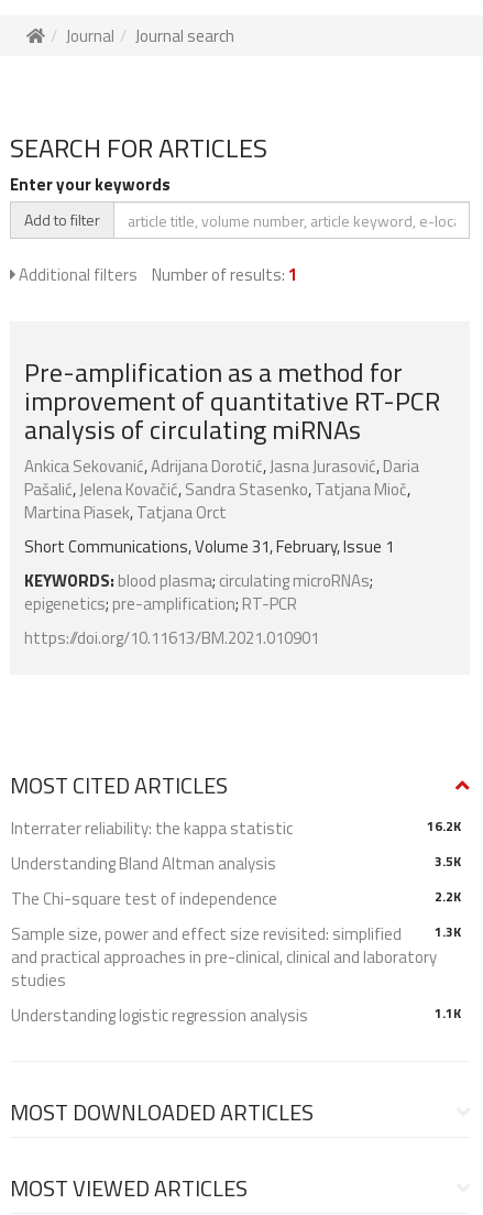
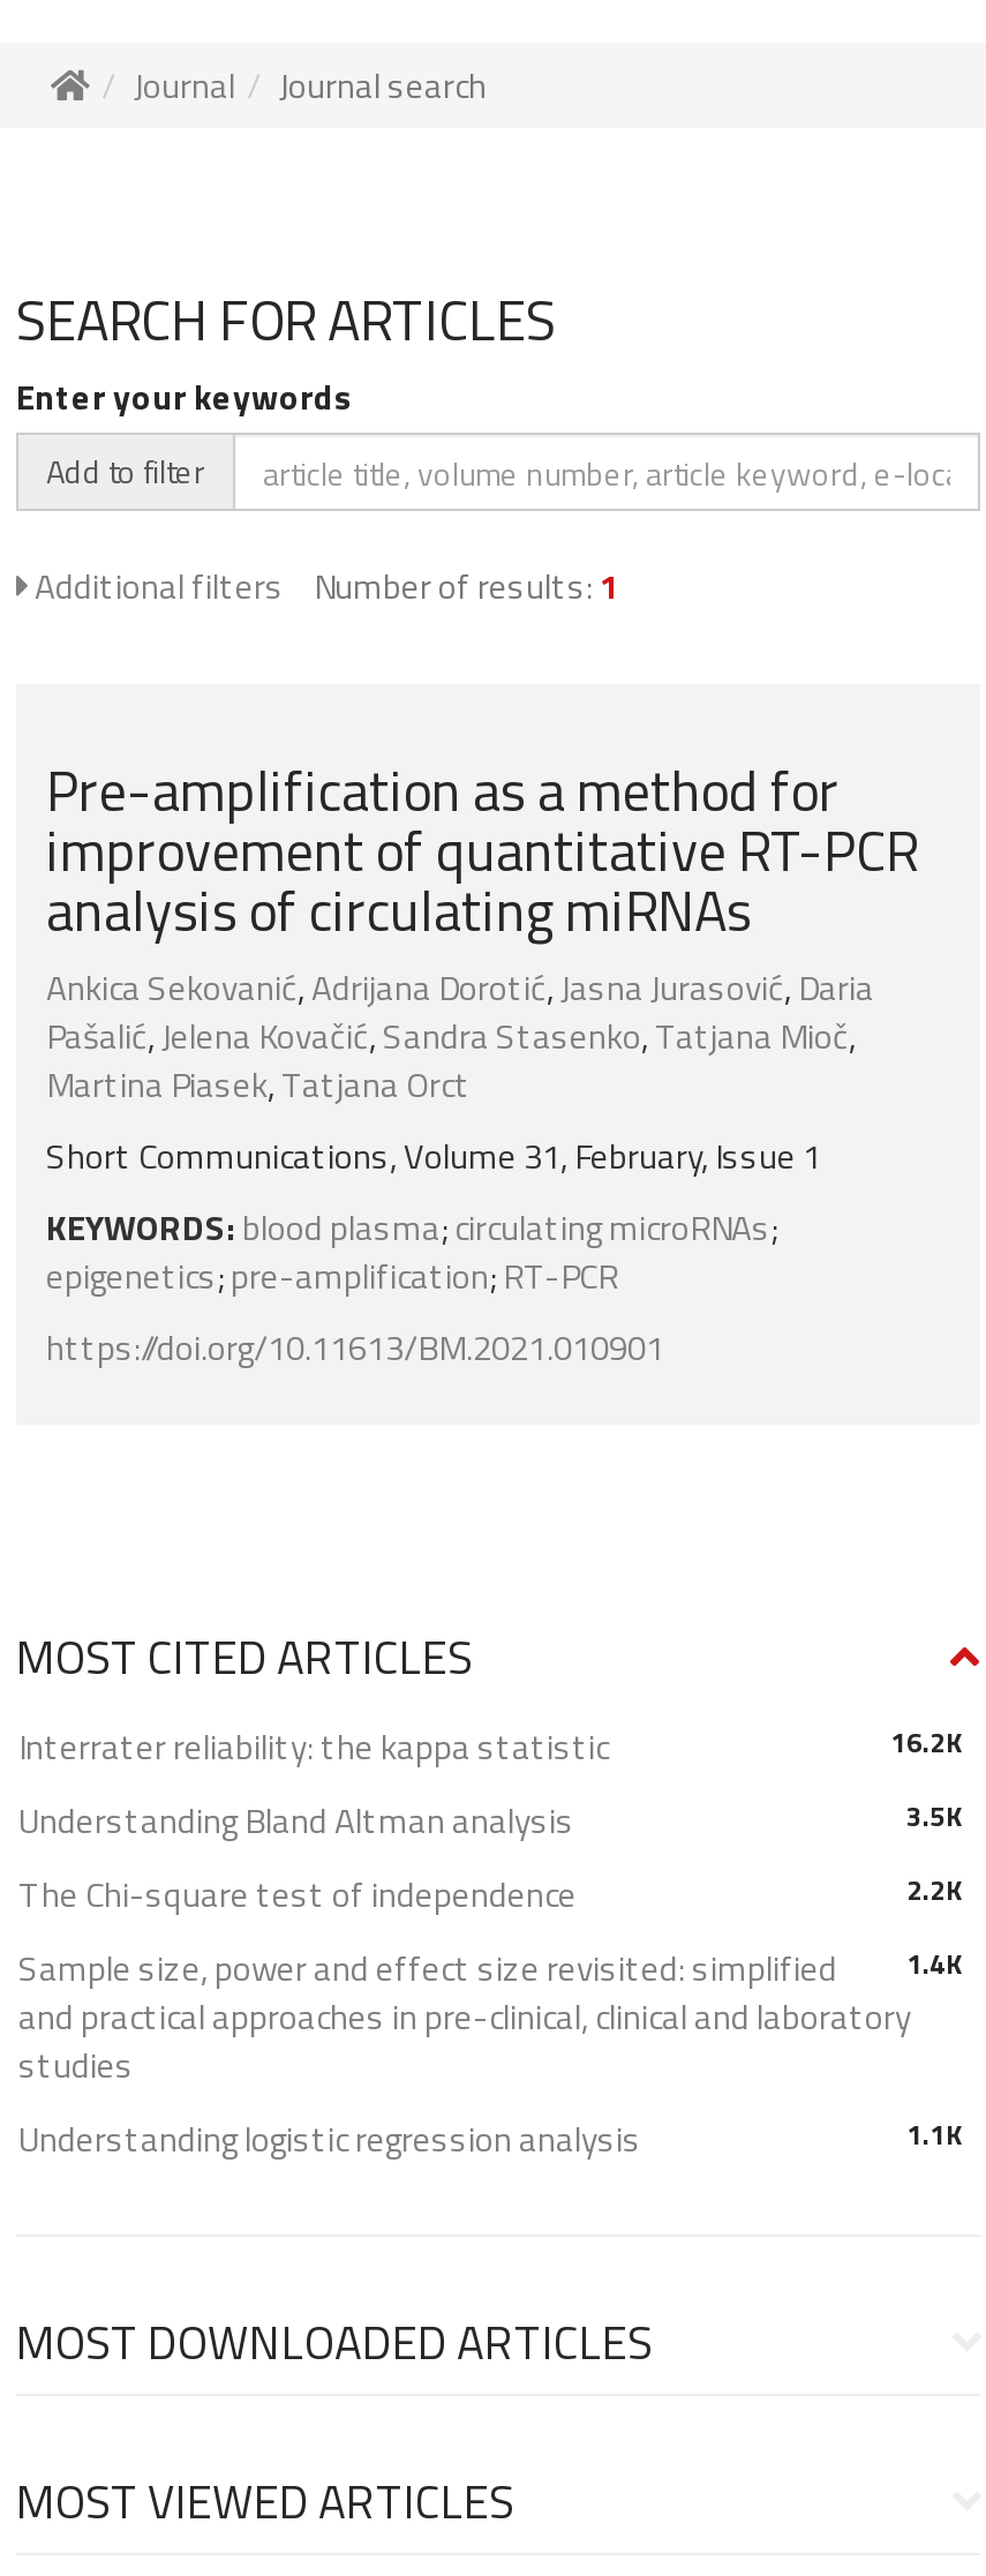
[11,921,461,947] Sample size, power and effect size revisited: simplified 1.3K -> [18,1942,962,1995] Sample size, power and effect size revisited: simplified 1.4K

